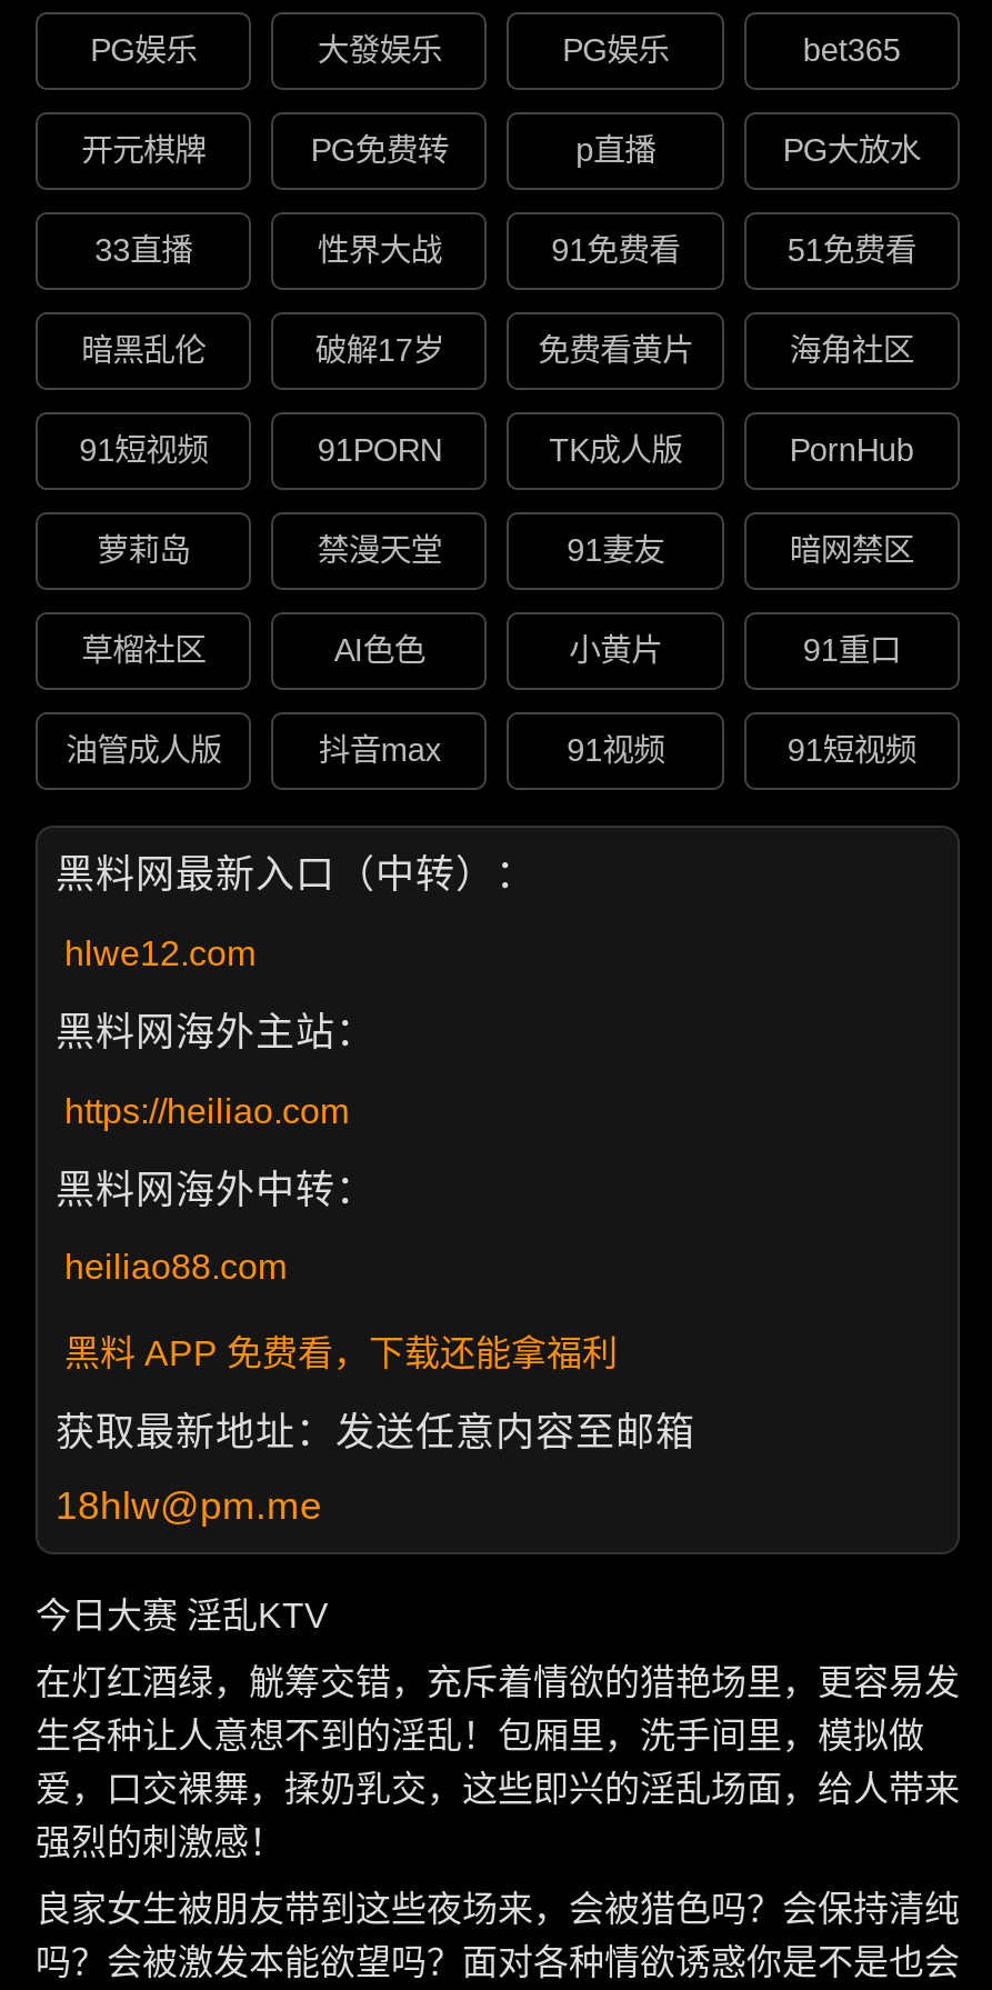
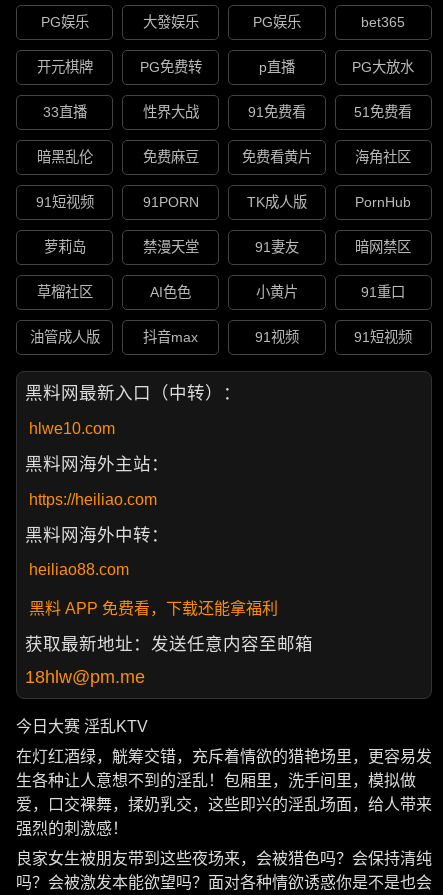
[315,333,444,369] 破解17岁 -> [143,149,199,165] 免费麻豆
[64,934,255,972] hlwe12.com -> [29,420,115,437] hlwe10.com

